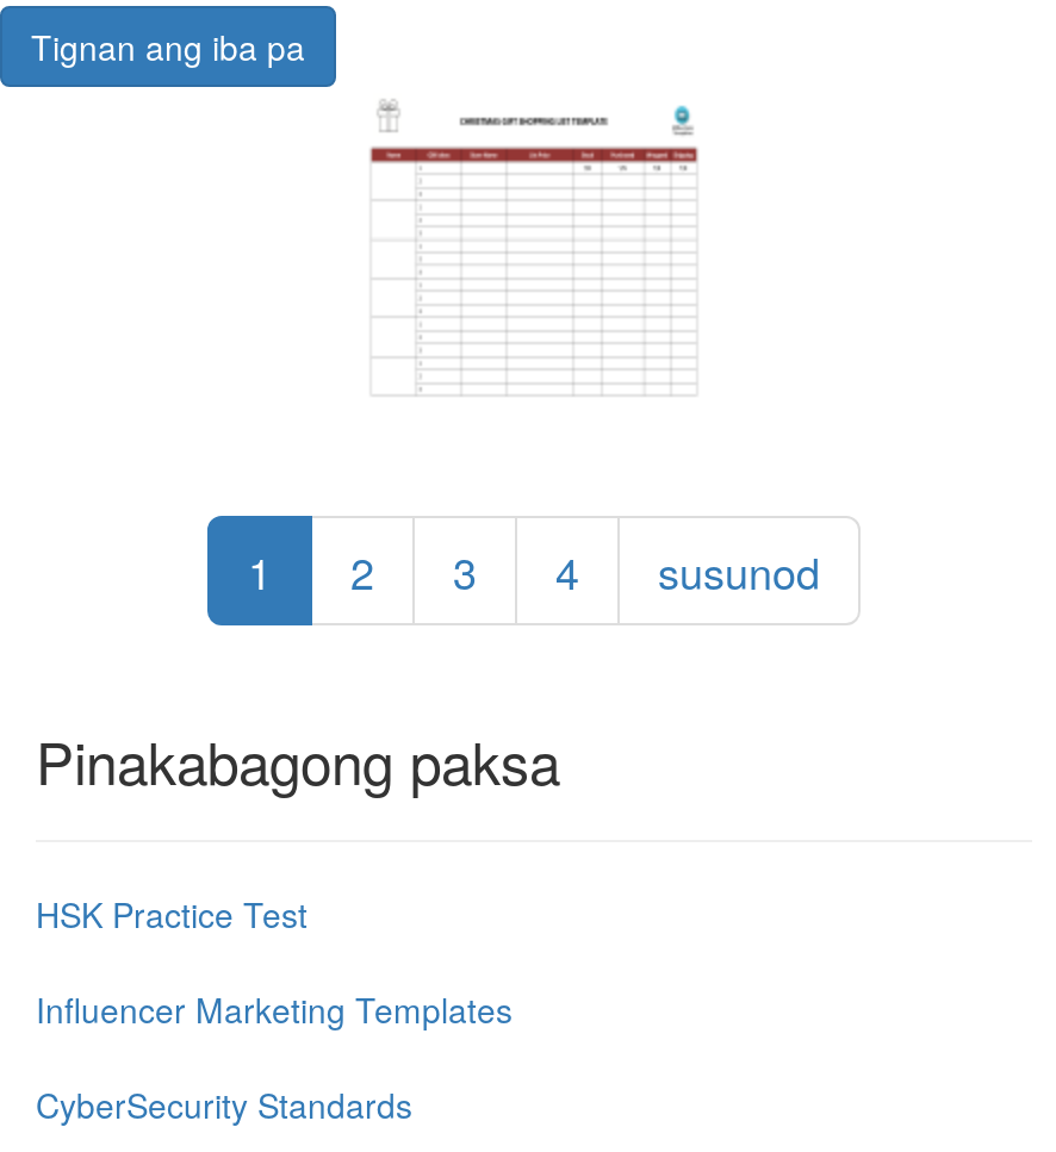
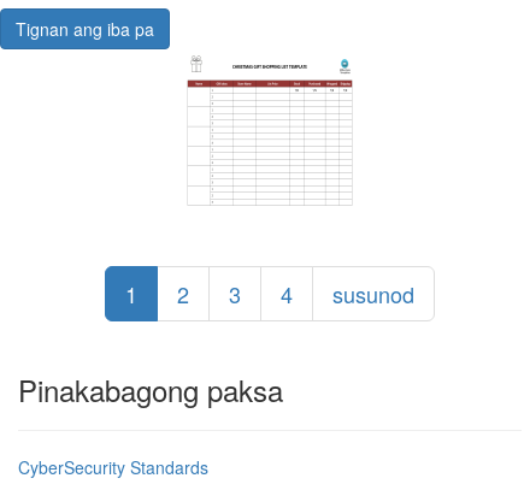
[36,890,513,1033] HSK Practice Test | Influencer Marketing Templates -> none

